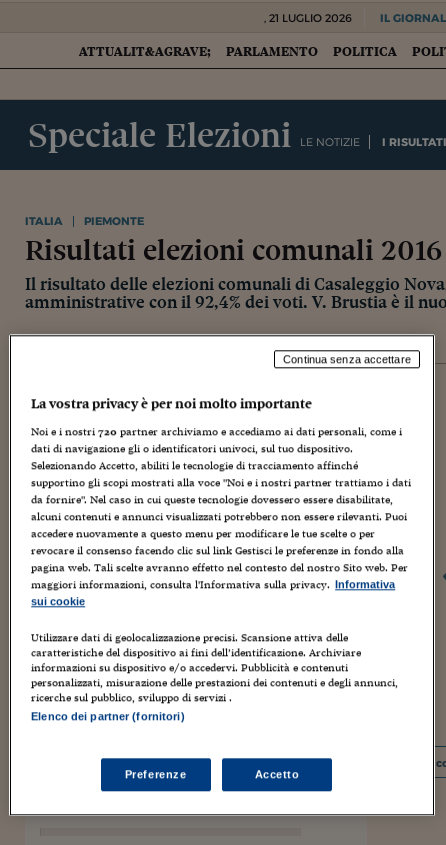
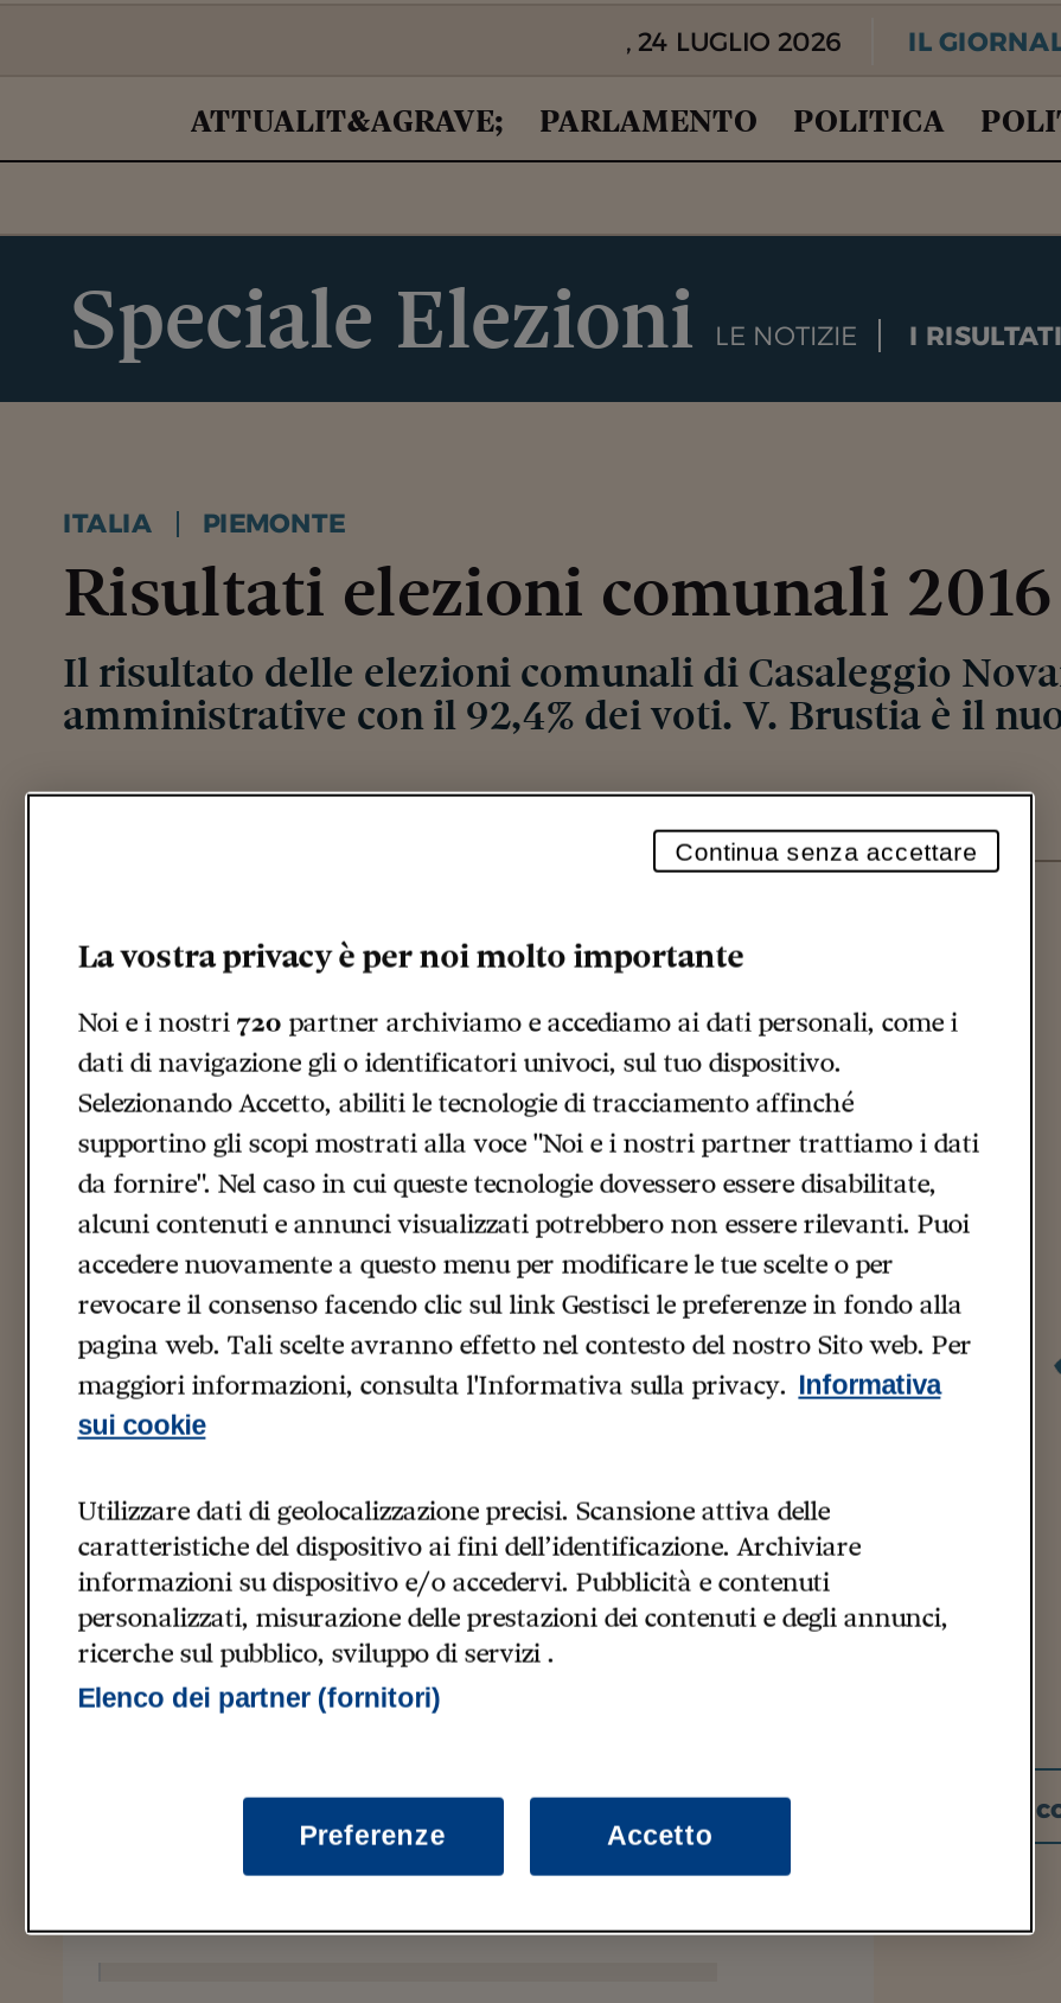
[264,11,352,25] , 21 LUGLIO 2026 -> [626,25,842,58] , 24 LUGLIO 2026

